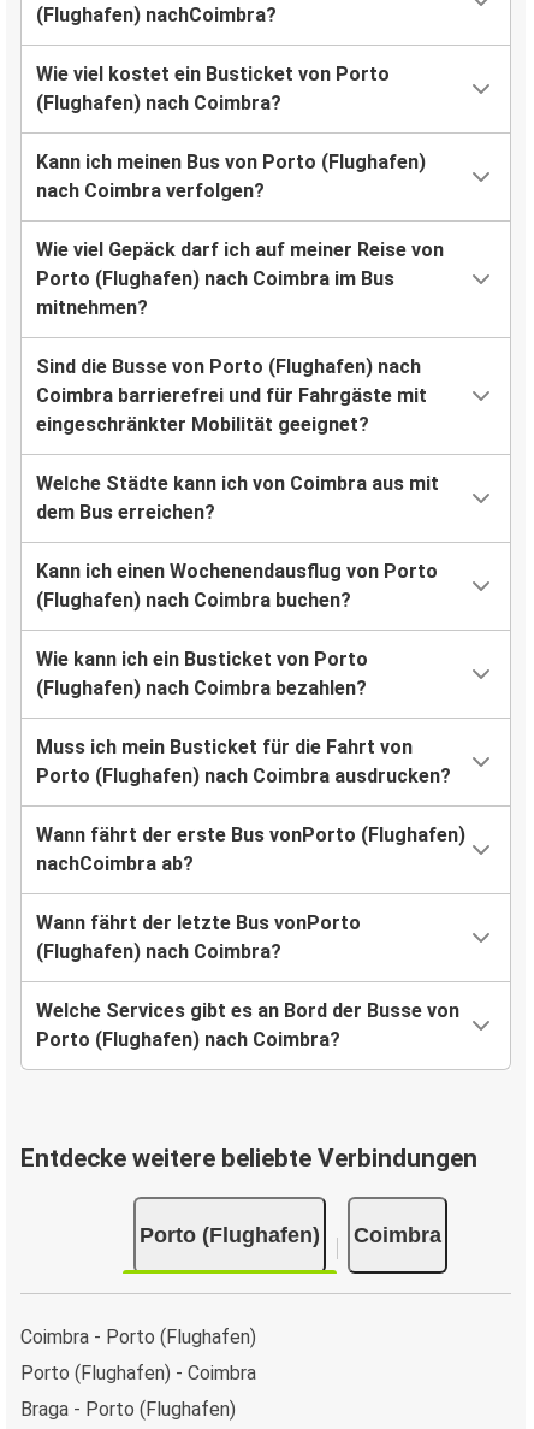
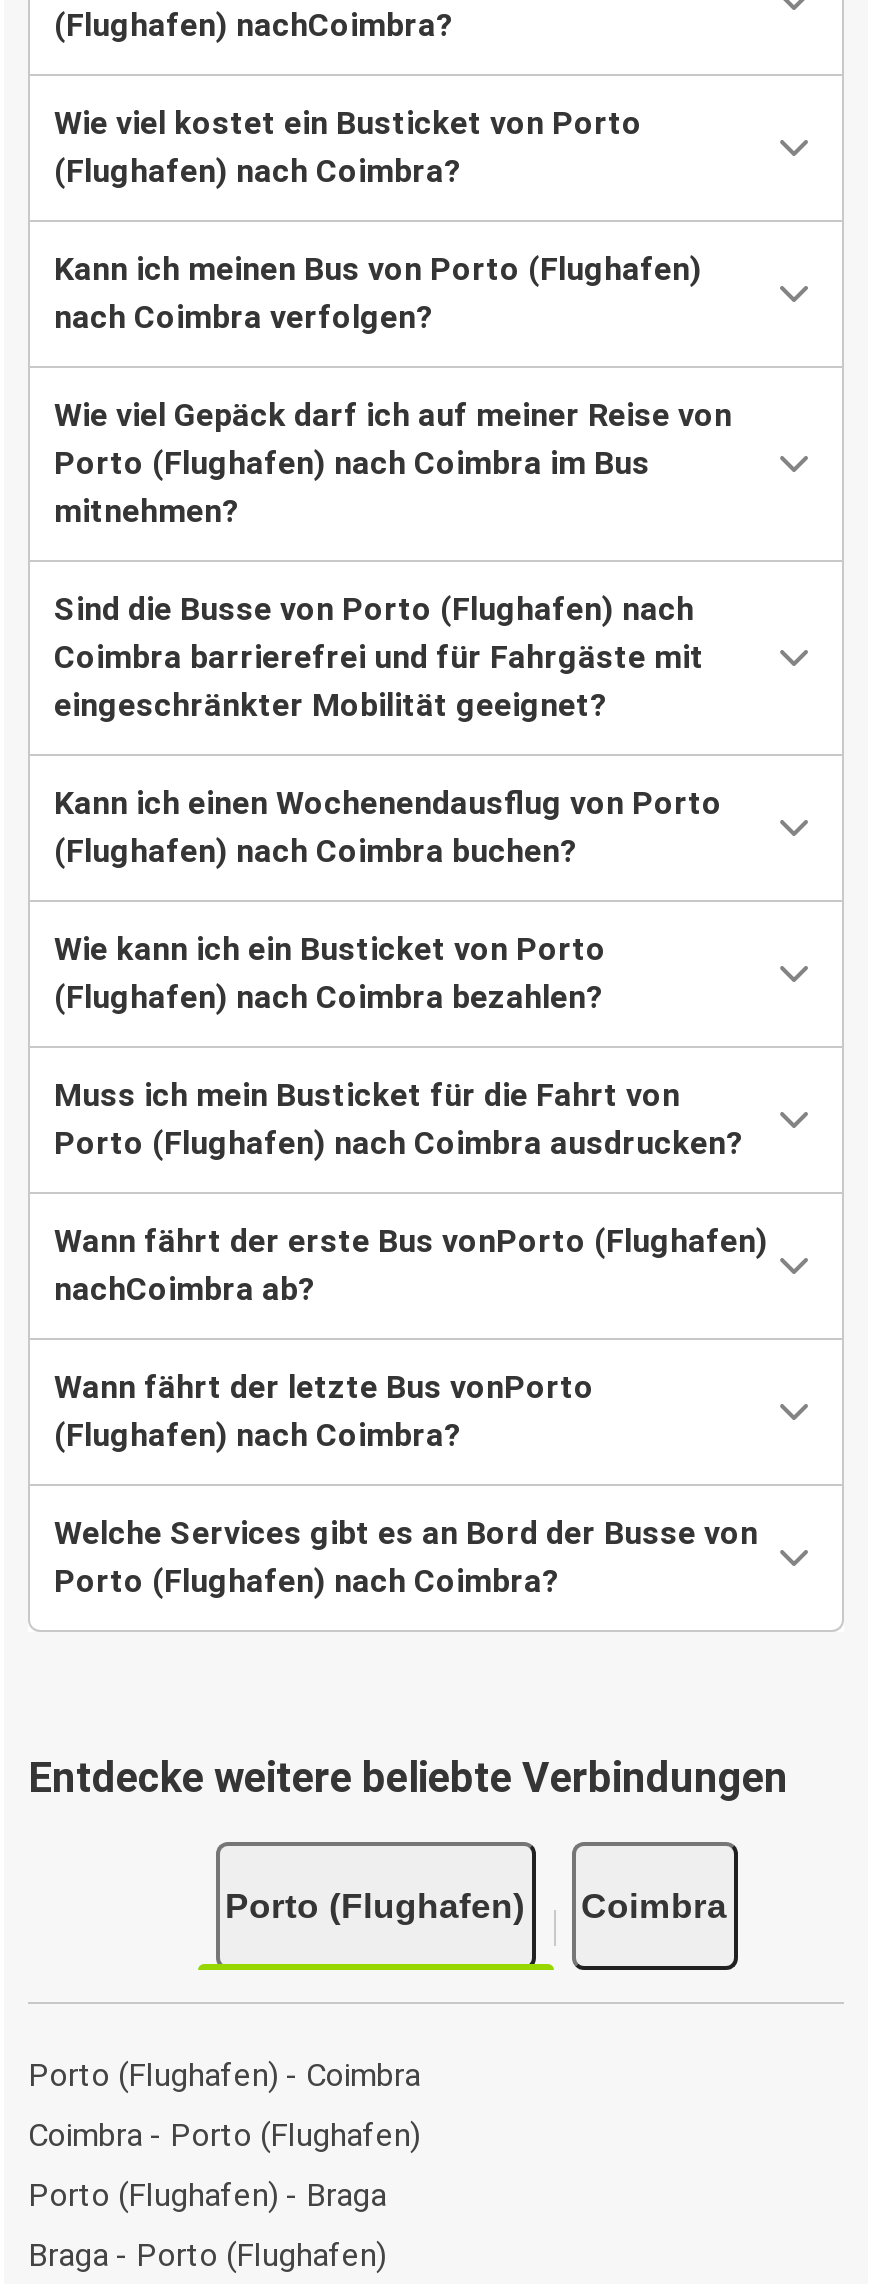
[36,472,439,524] Welche Städte kann ich von Coimbra aus mit | dem Bus erreichen? -> none
moved [20,560,477,1247] -> [28,785,788,1925]: Kann ich einen Wochenendausflug von Porto | (Flughafen) nach Coimbra buchen? | Wie kann ich ein Busticket von Porto | ... | Porto (Flughafen) | Coimbra
none -> [28,2175,386,2213] Porto (Flughafen) - Braga
moved [20,1361,256,1384] -> [28,2055,420,2093]: Porto (Flughafen) - Coimbra

